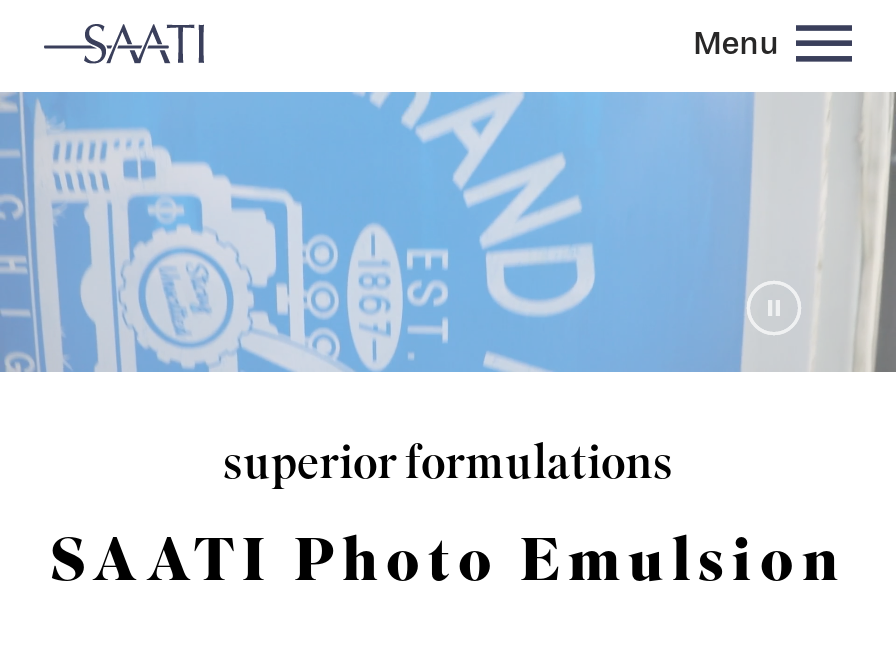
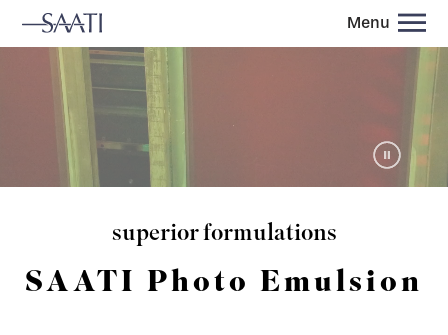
[6,90,890,374] [image] -> [3,46,445,188] [image]

